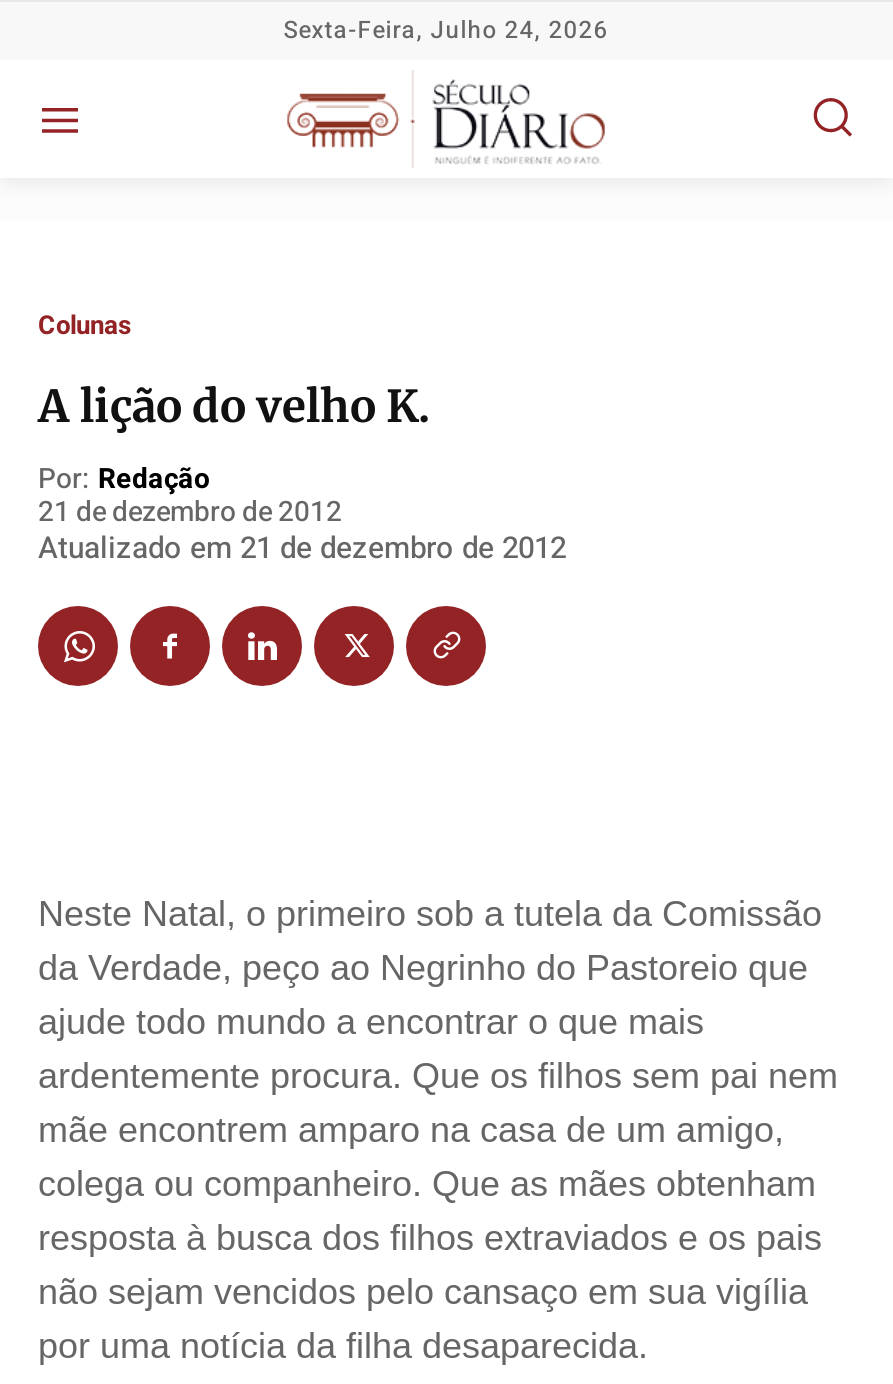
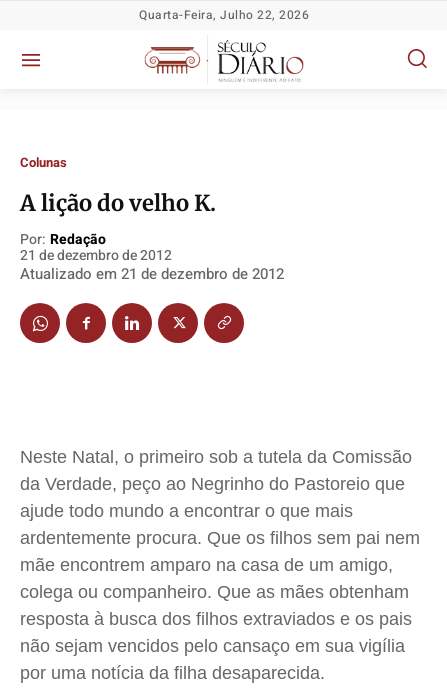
[284,12,608,48] Sexta-Feira, Julho 24, 2026 -> [139,6,309,24] Quarta-Feira, Julho 22, 2026

